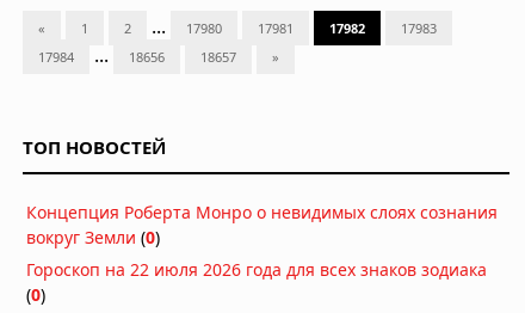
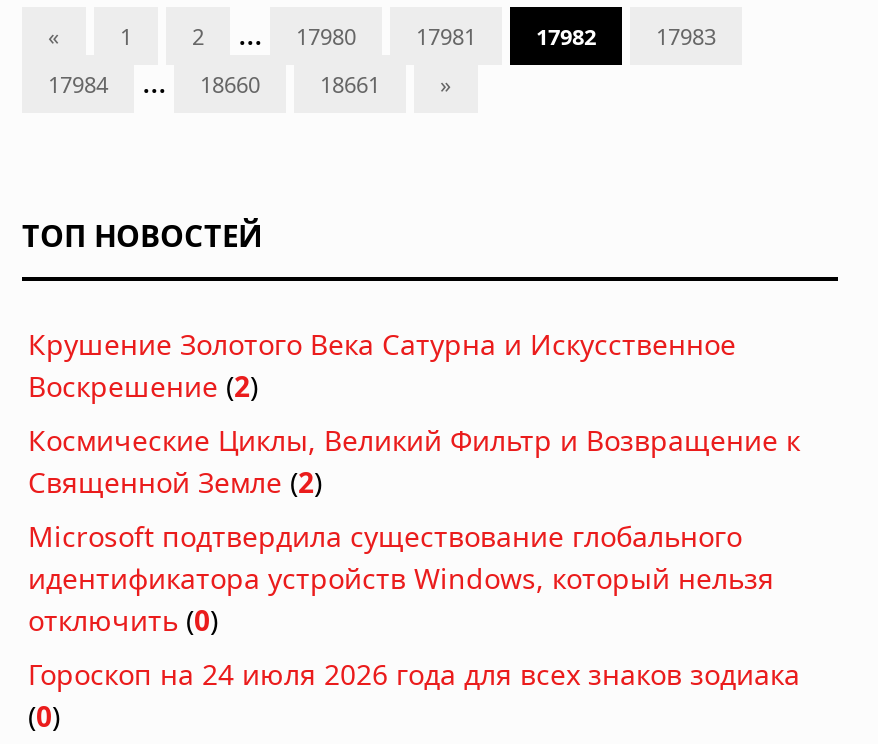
[129,48,165,66] 18656 -> [200,69,260,99] 18660
[200,48,236,66] 18657 -> [320,69,380,99] 18661
[26,201,498,281] Концепция Роберта Монро о невидимых слоях сознания | вокруг Земли (0) | Гороскоп на 22 июля 2026 года для всех знаков зодиака -> [28,325,800,693] Крушение Золотого Века Сатурна и Искусственное | Воскрешение (2) | Космические Циклы, Великий Фильтр и Возвращение к | Священной Земле (2) | Microsoft подтвердила существование глобального | идентификатора устройств Windows, который нельзя | отключить (0) | Гороскоп на 24 июля 2026 года для всех знаков зодиака

